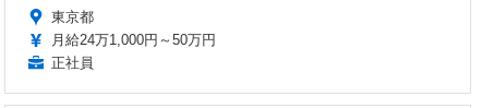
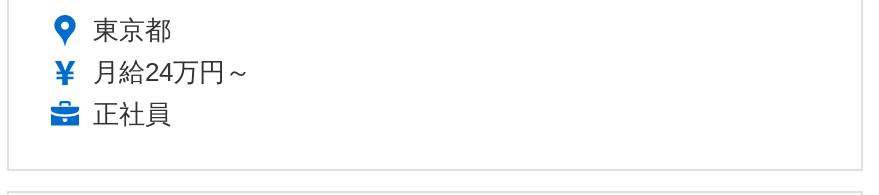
[51,31,216,48] 月給24万1,000円～50万円 -> [93,56,251,86] 月給24万円～

